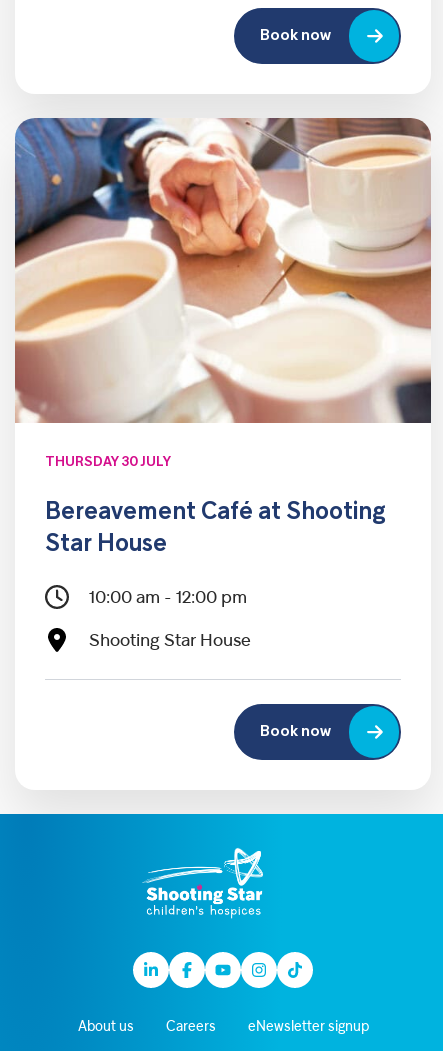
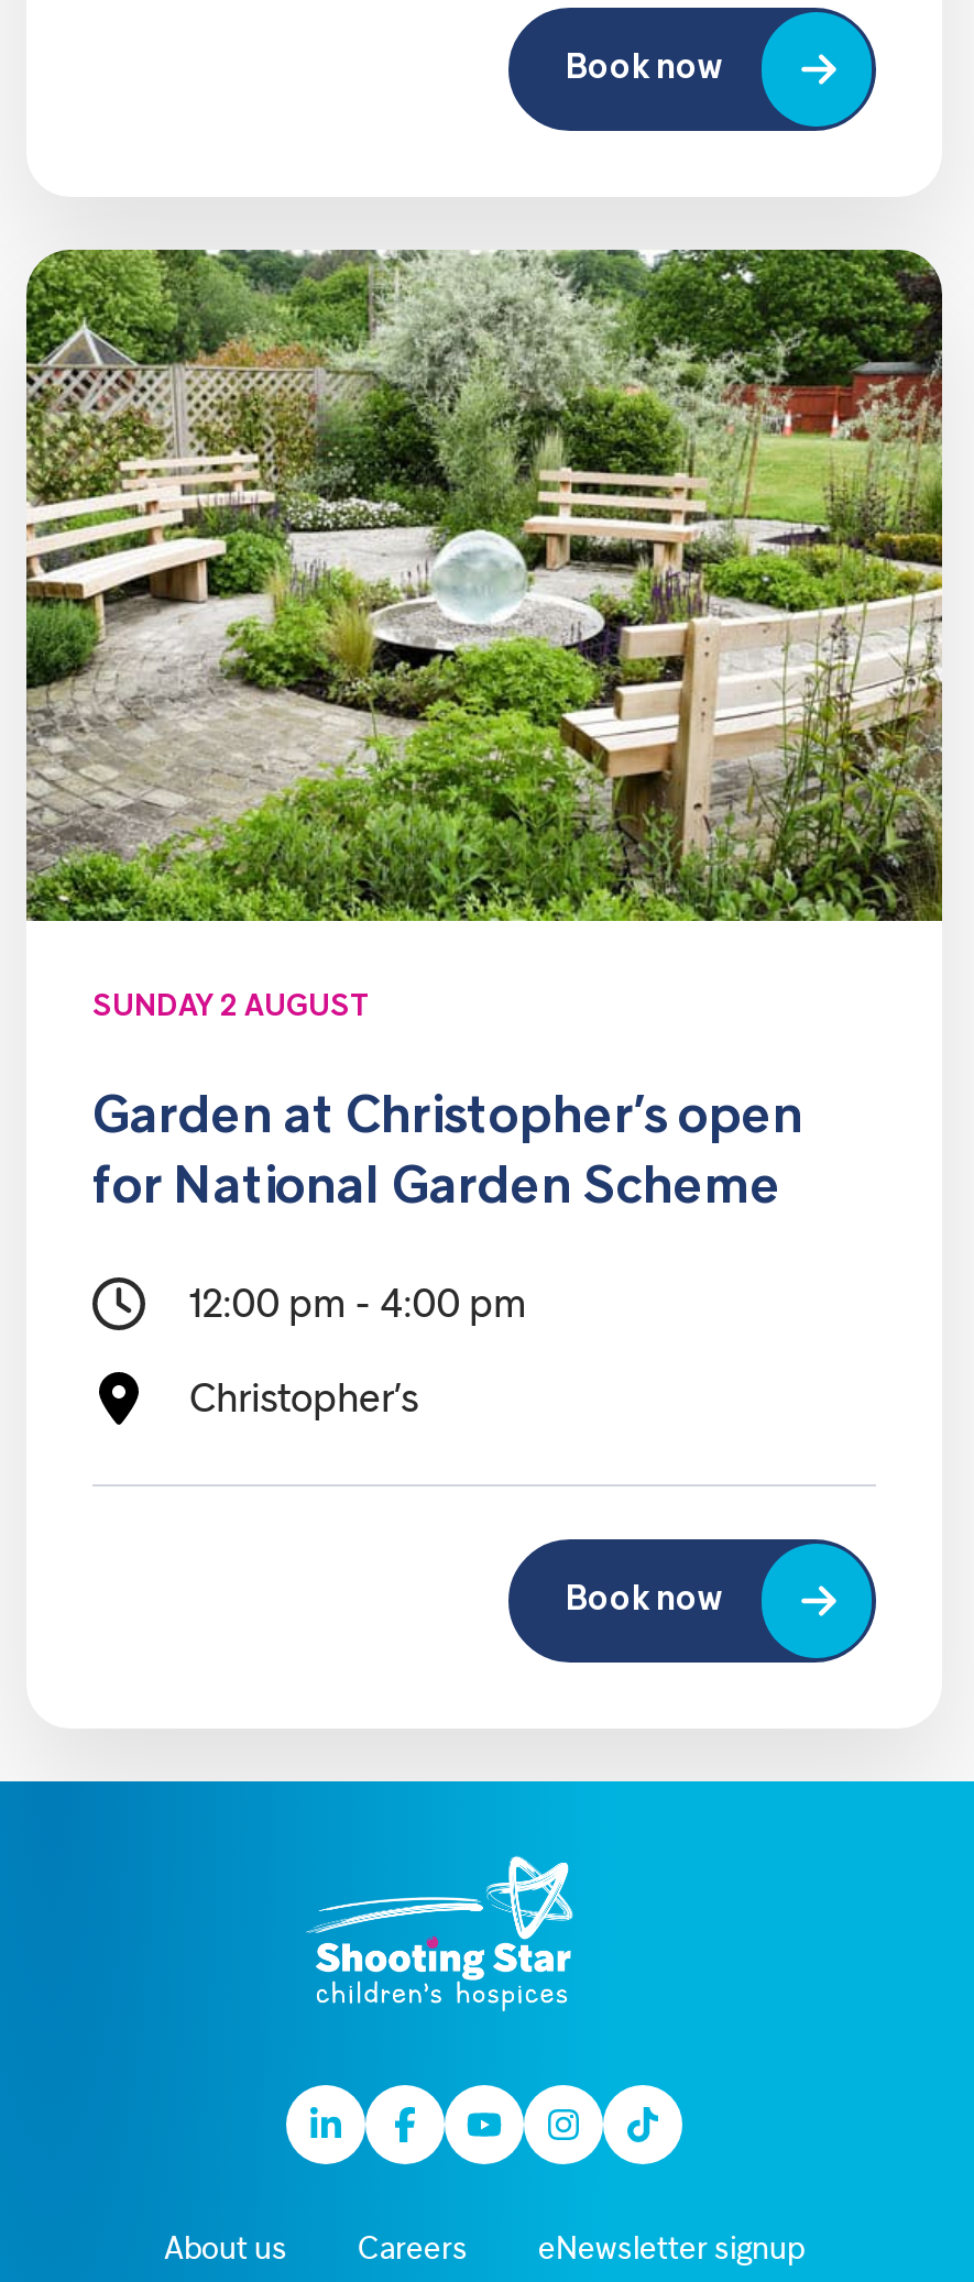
[14,117,432,469] [image] | THURSDAY 30 JULY -> [24,248,944,1022] [image] | SUNDAY 2 AUGUST
[45,502,386,524] Bereavement Café at Shooting -> [92,1094,803,1143] Garden at Christopher’s open
[45,534,167,556] Star House -> [92,1165,781,1213] for National Garden Scheme
[89,590,247,607] 10:00 am - 12:00 pm -> [189,1288,526,1325] 12:00 pm - 4:00 pm
[89,633,251,650] Shooting Star House -> [189,1383,418,1420] Christopher’s

